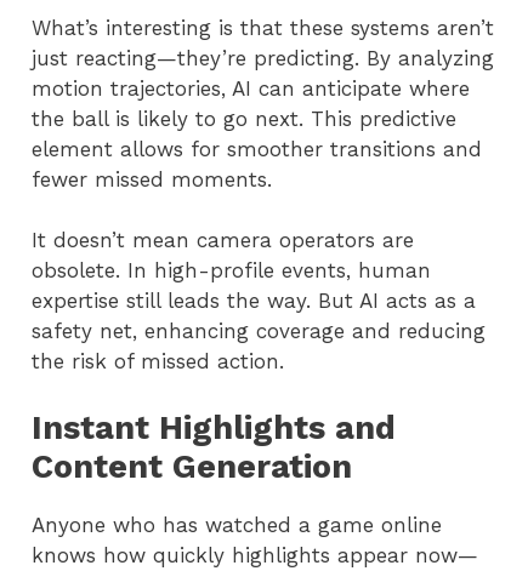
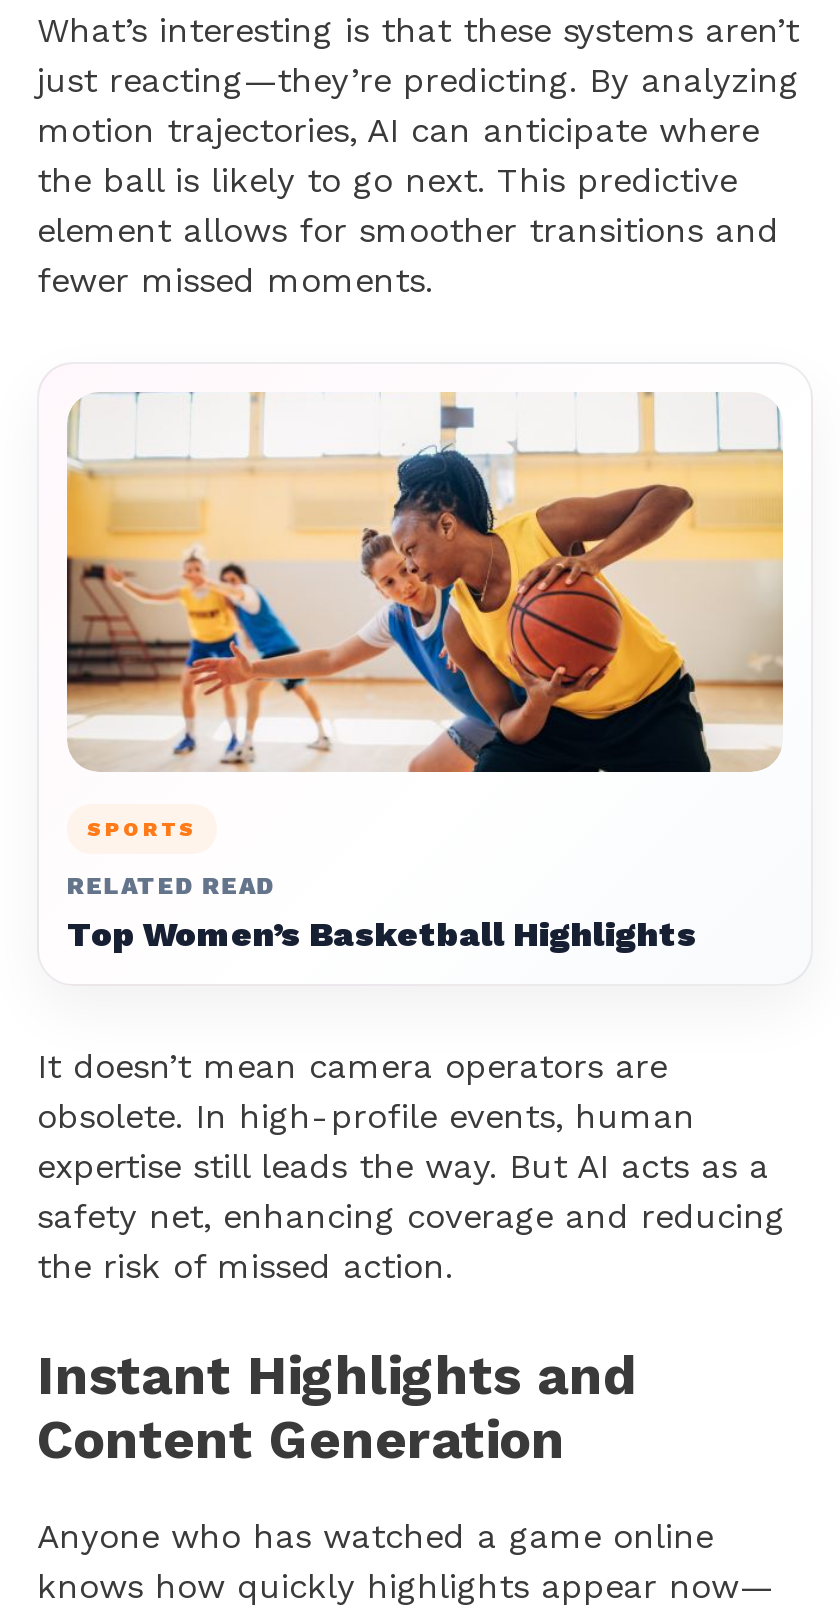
none -> [65,391,785,954] [image] | SPORTS | RELATED READ | Top Women’s Basketball Highlights

